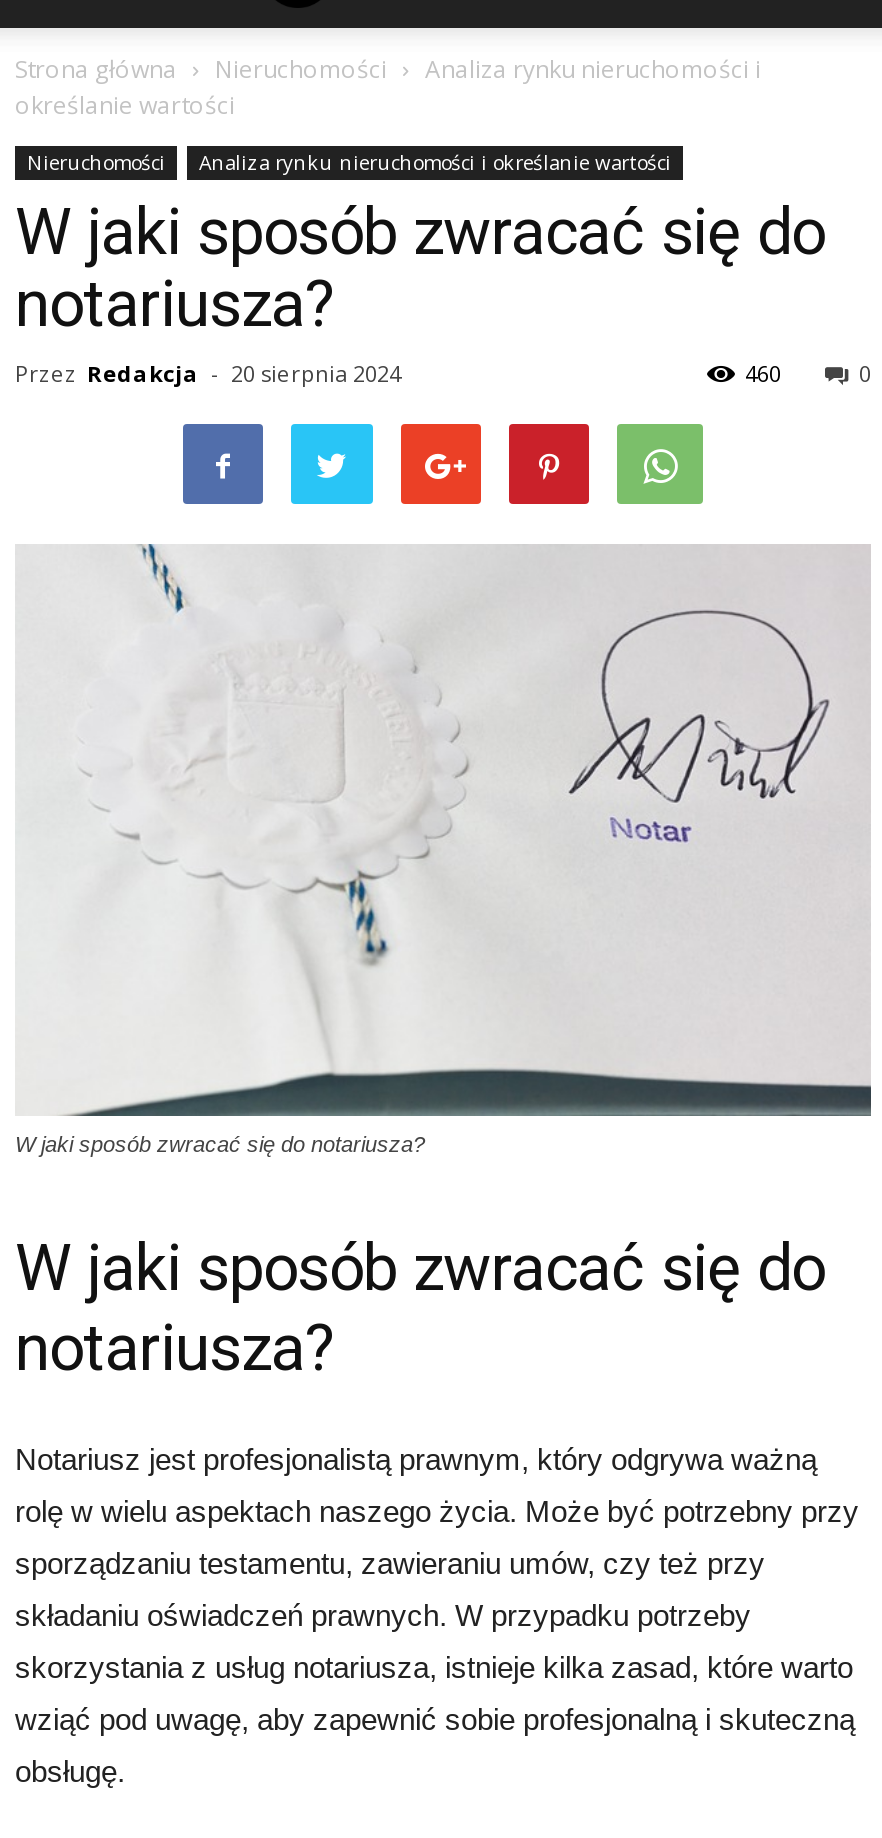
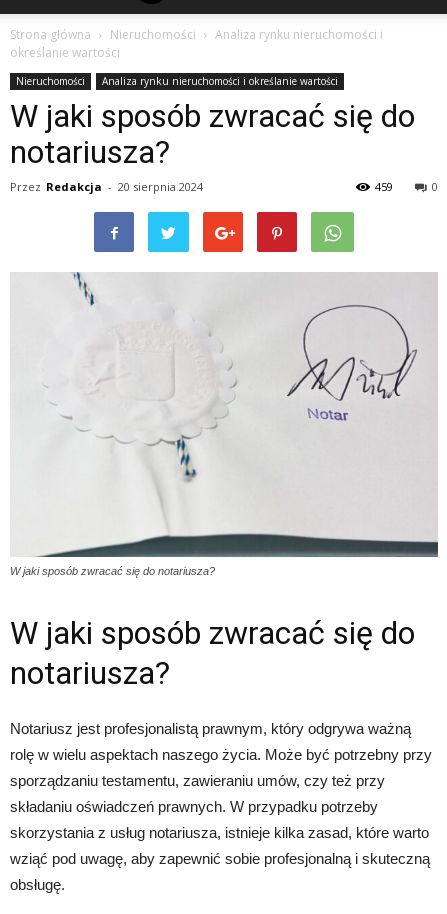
[745,358,781,388] 460 -> [375,179,393,194] 459

